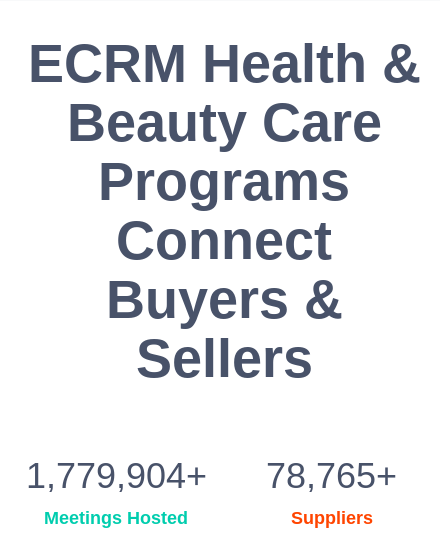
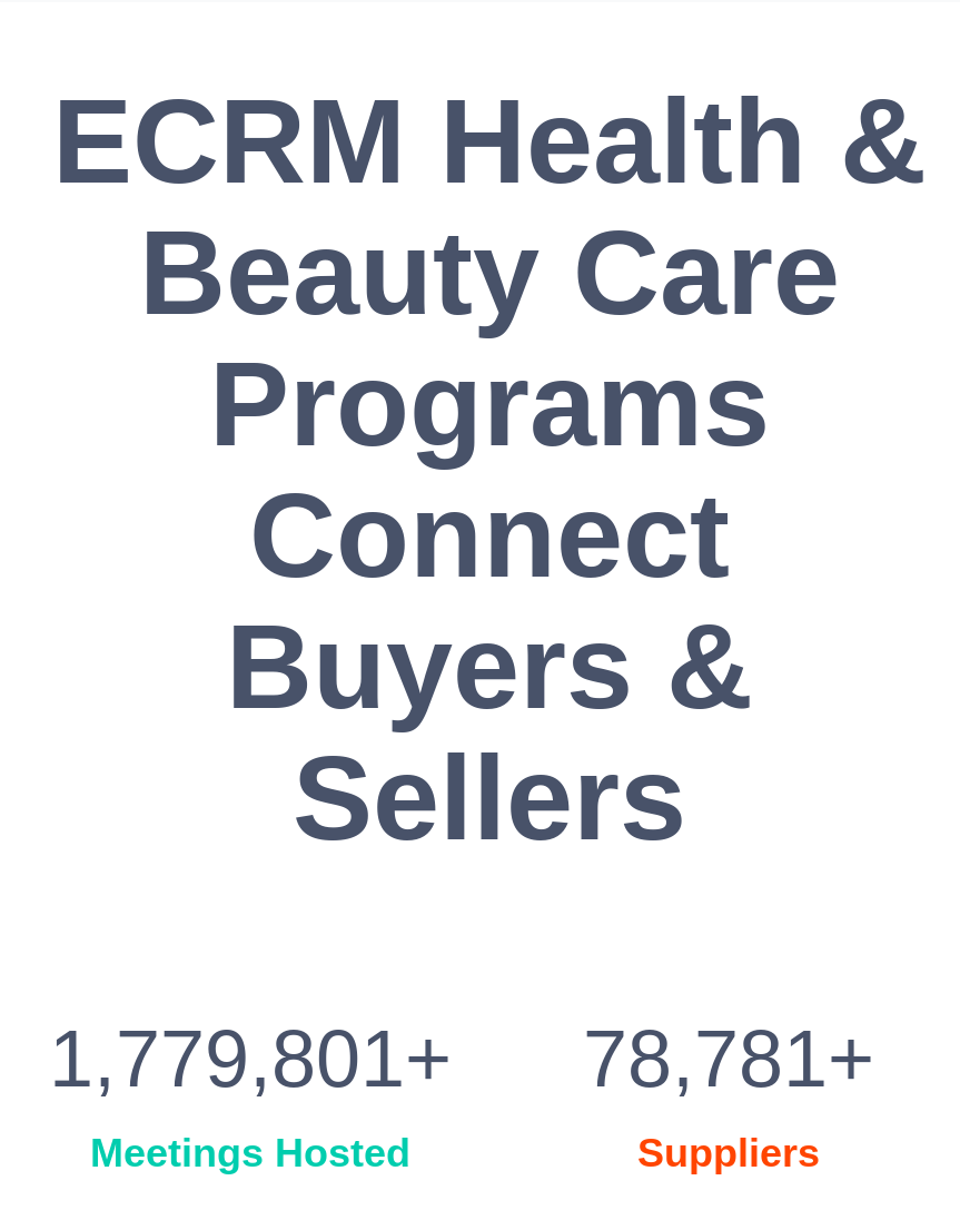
[26,455,207,496] 1,779,904+ -> [49,1013,452,1104] 1,779,801+
[266,455,397,496] 78,765+ -> [583,1013,874,1104] 78,781+

